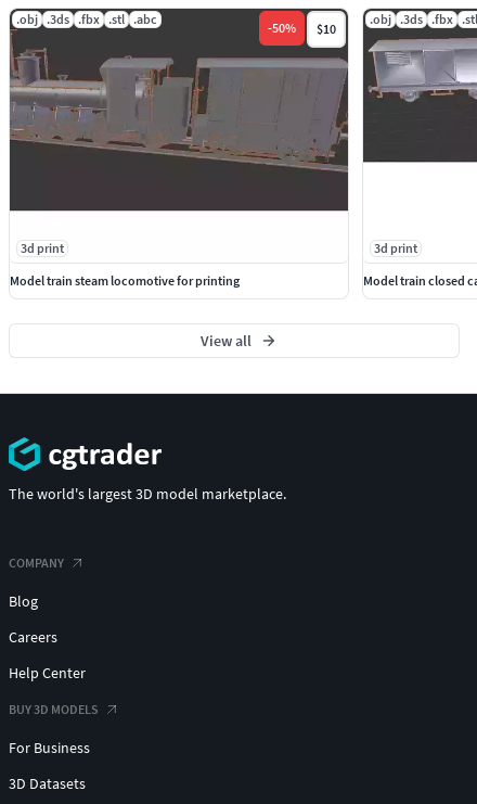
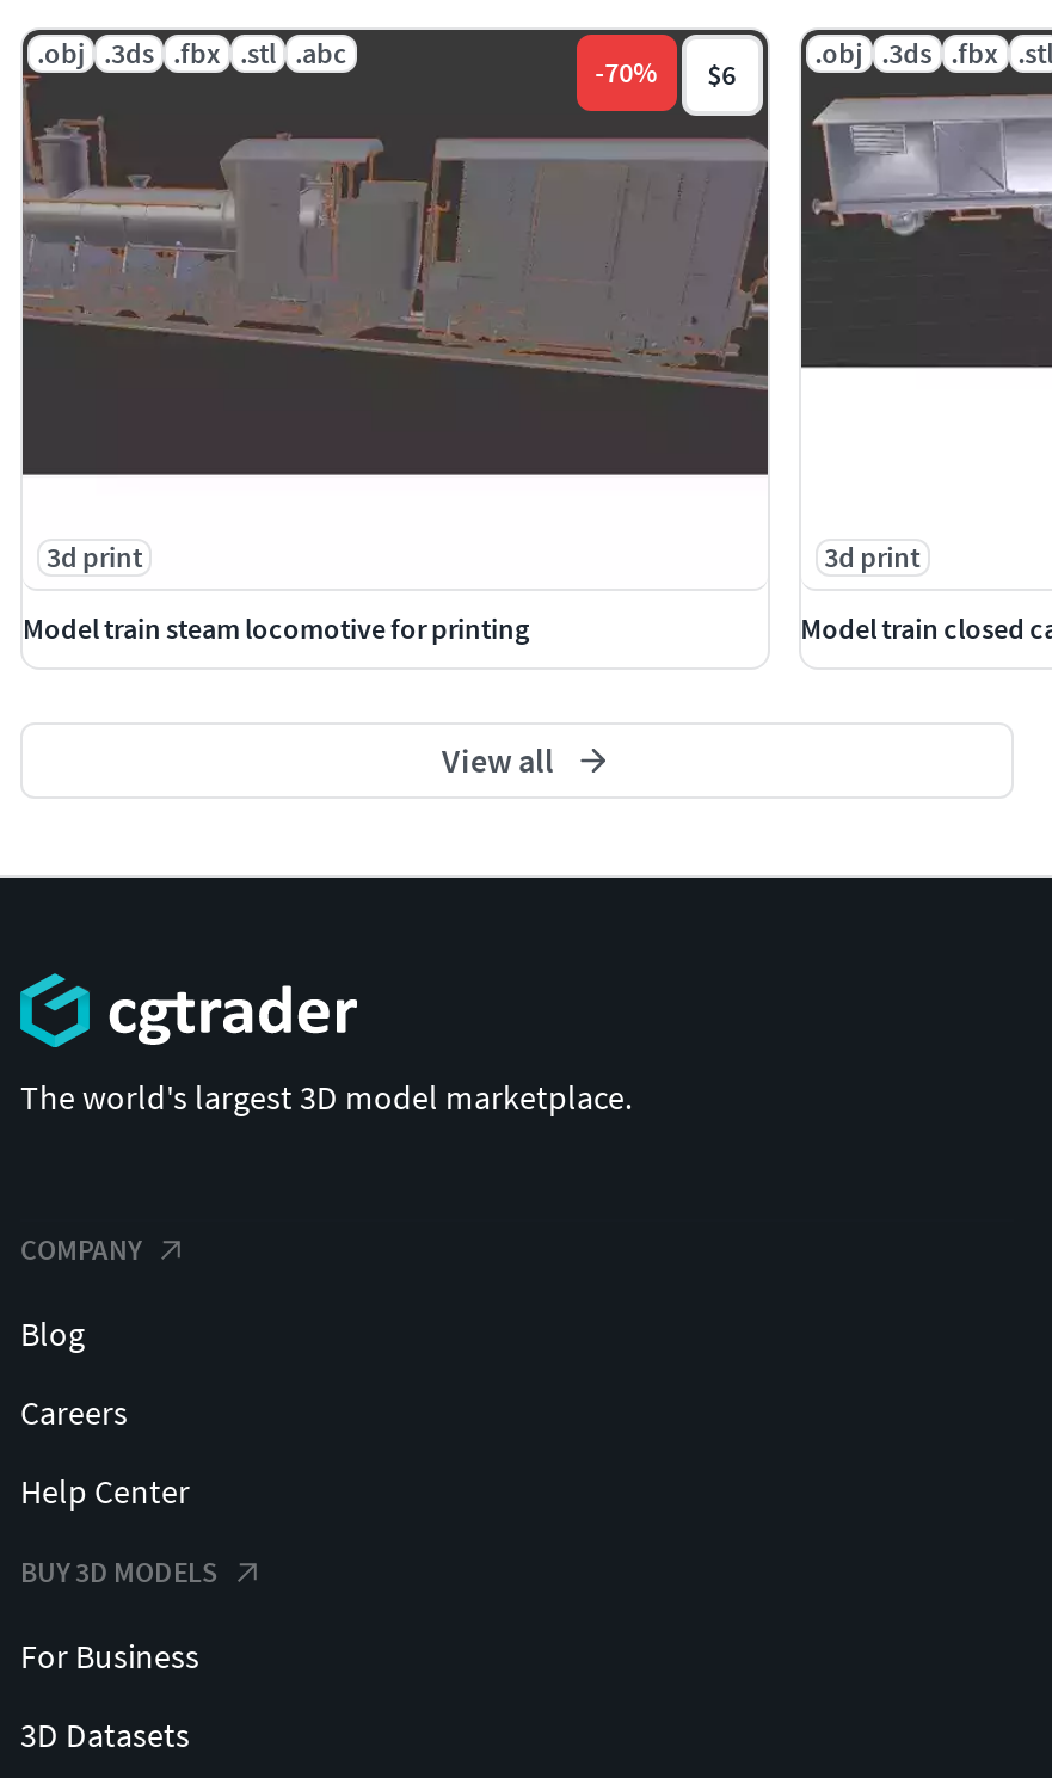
[267,20,296,36] -50% -> [595,55,657,91] -70%
[316,21,336,37] $10 -> [707,57,736,93] $6

